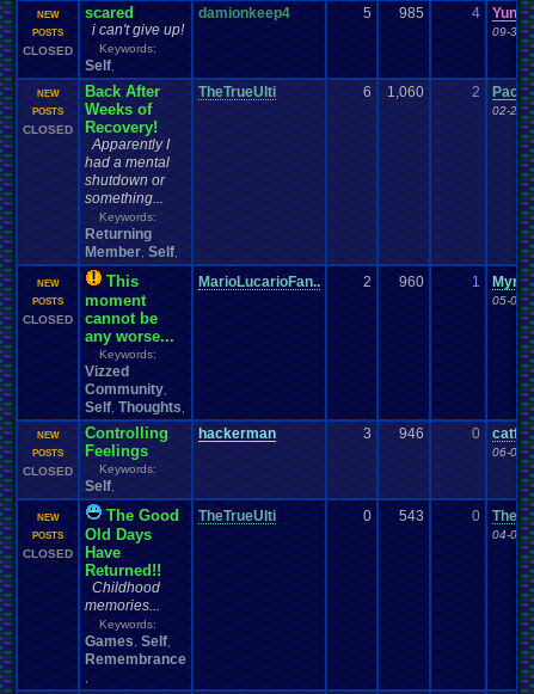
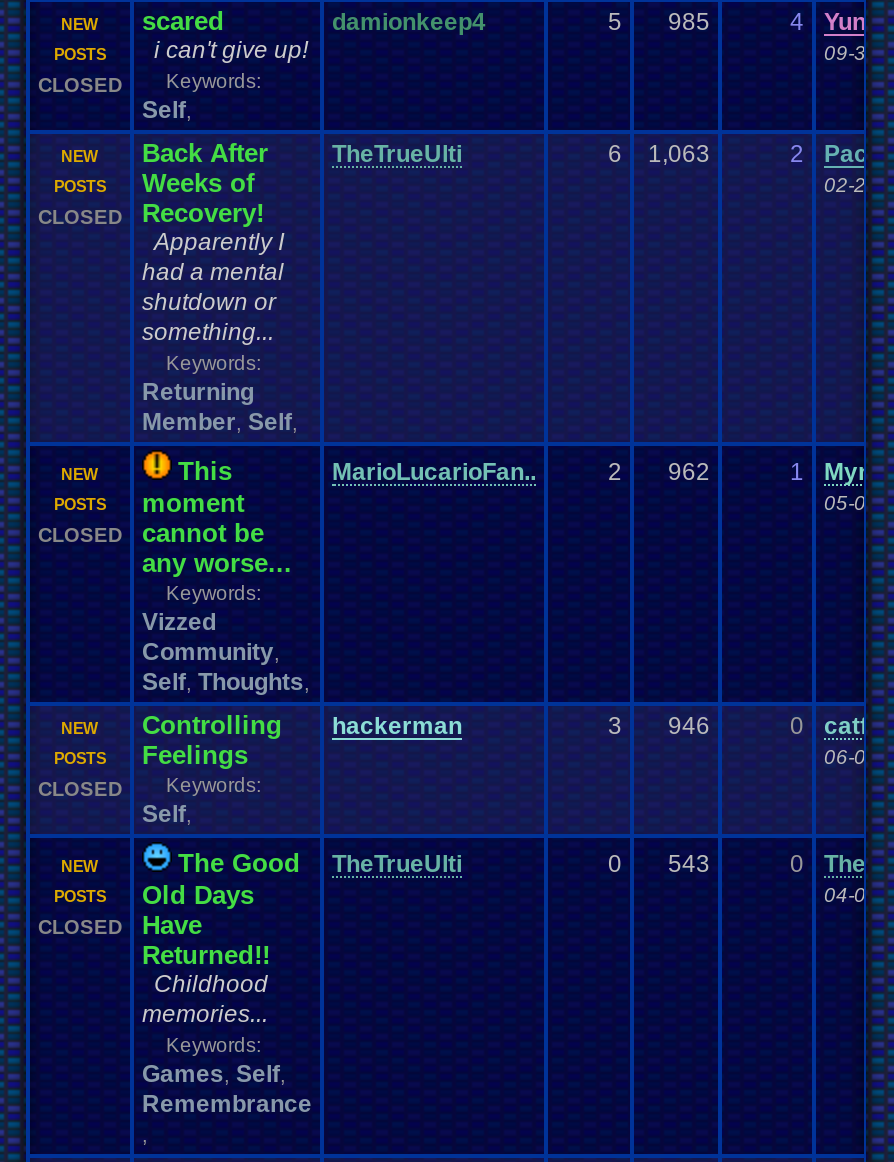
[363,84,424,100] 6 1,060 -> [608,140,710,168] 6 1,063
[363,274,424,290] 2 960 -> [608,458,710,486] 2 962

